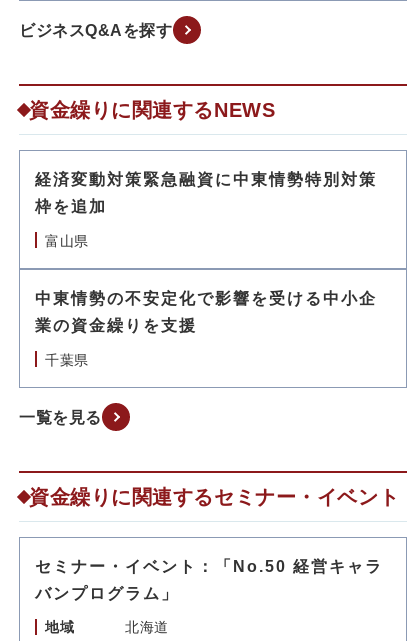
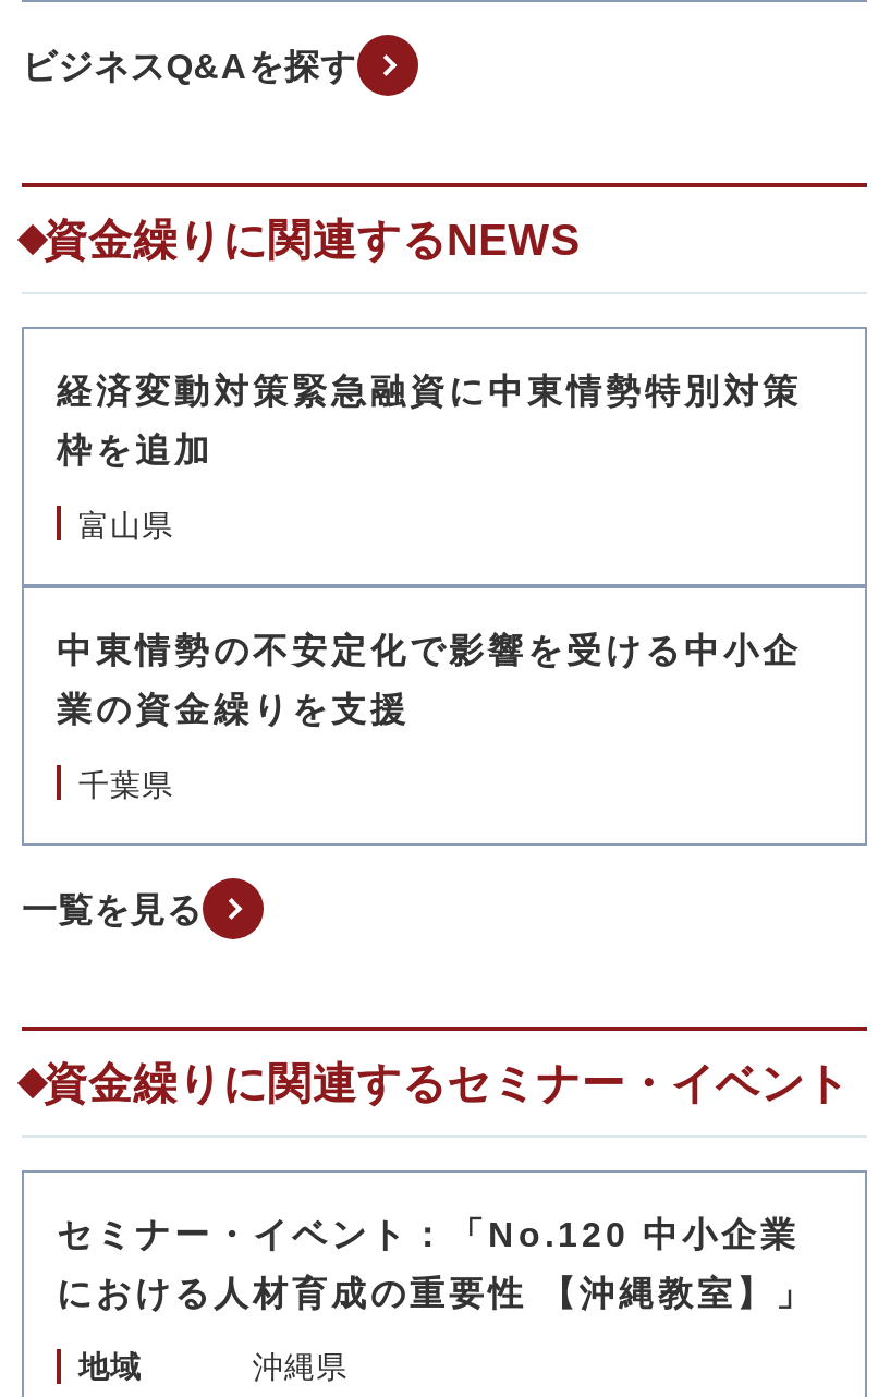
[35,558,383,575] セミナー・イベント：「No.50 経営キャラ -> [57,1216,800,1253] セミナー・イベント：「No.120 中小企業
[35,585,179,602] バンプログラム」 -> [57,1275,815,1312] における人材育成の重要性 【沖縄教室】」
[125,619,169,635] 北海道 -> [253,1349,348,1384] 沖縄県

